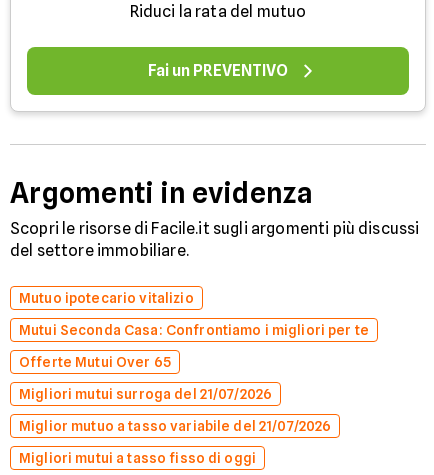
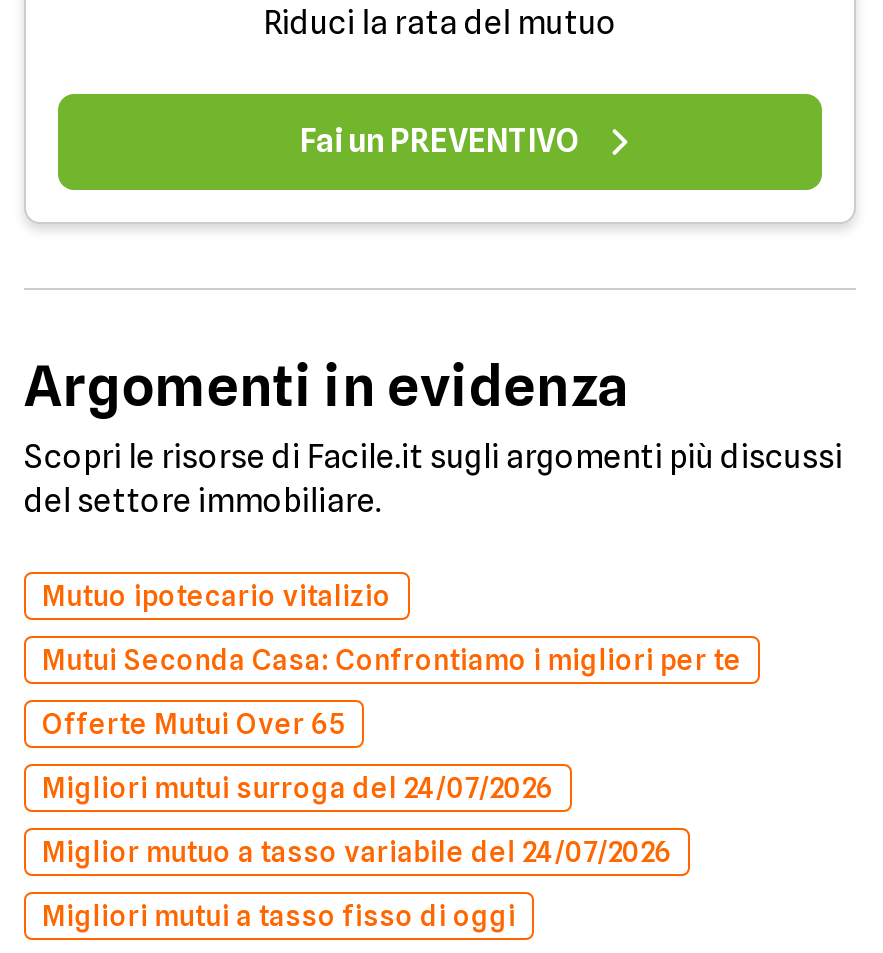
[19,386,272,402] Migliori mutui surroga del 21/07/2026 -> [42,773,554,805] Migliori mutui surroga del 24/07/2026
[19,418,331,434] Miglior mutuo a tasso variabile del 21/07/2026 -> [42,837,673,869] Miglior mutuo a tasso variabile del 24/07/2026

